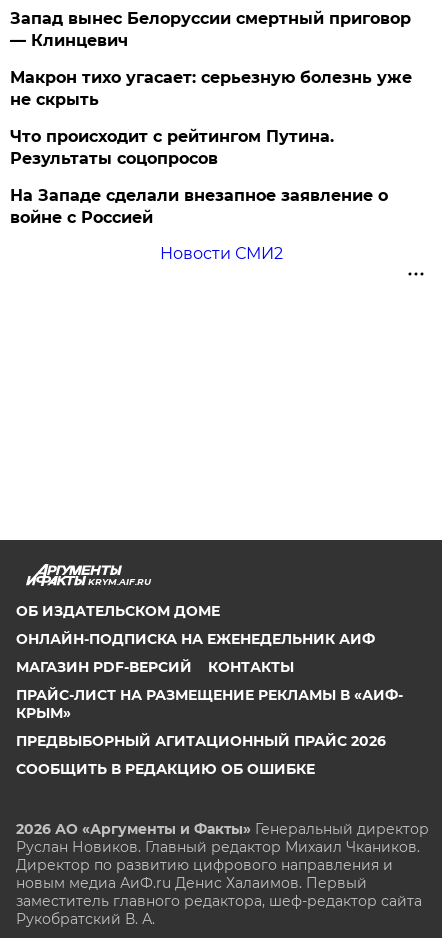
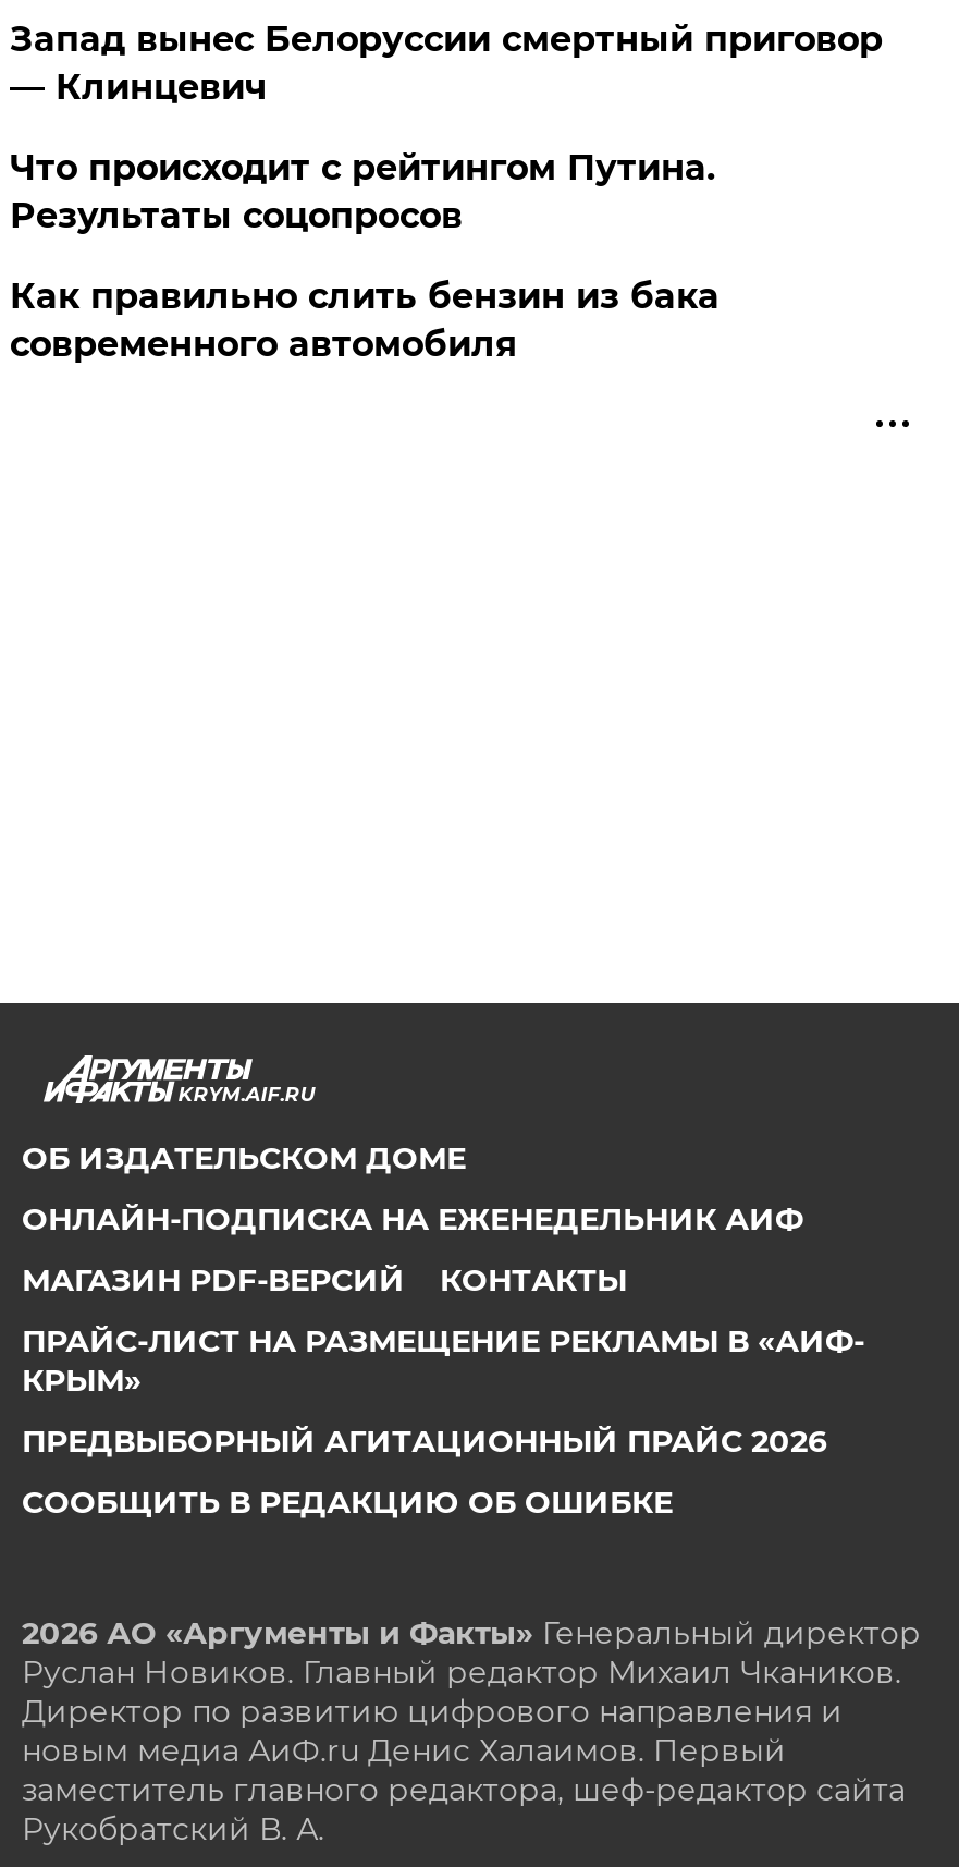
[10,68,412,109] Макрон тихо угасает: серьезную болезнь уже | не скрыть -> none
[10,186,388,263] На Западе сделали внезапное заявление о | войне с Россией | Новости СМИ2 -> [10,276,719,365] Как правильно слить бензин из бака | современного автомобиля

